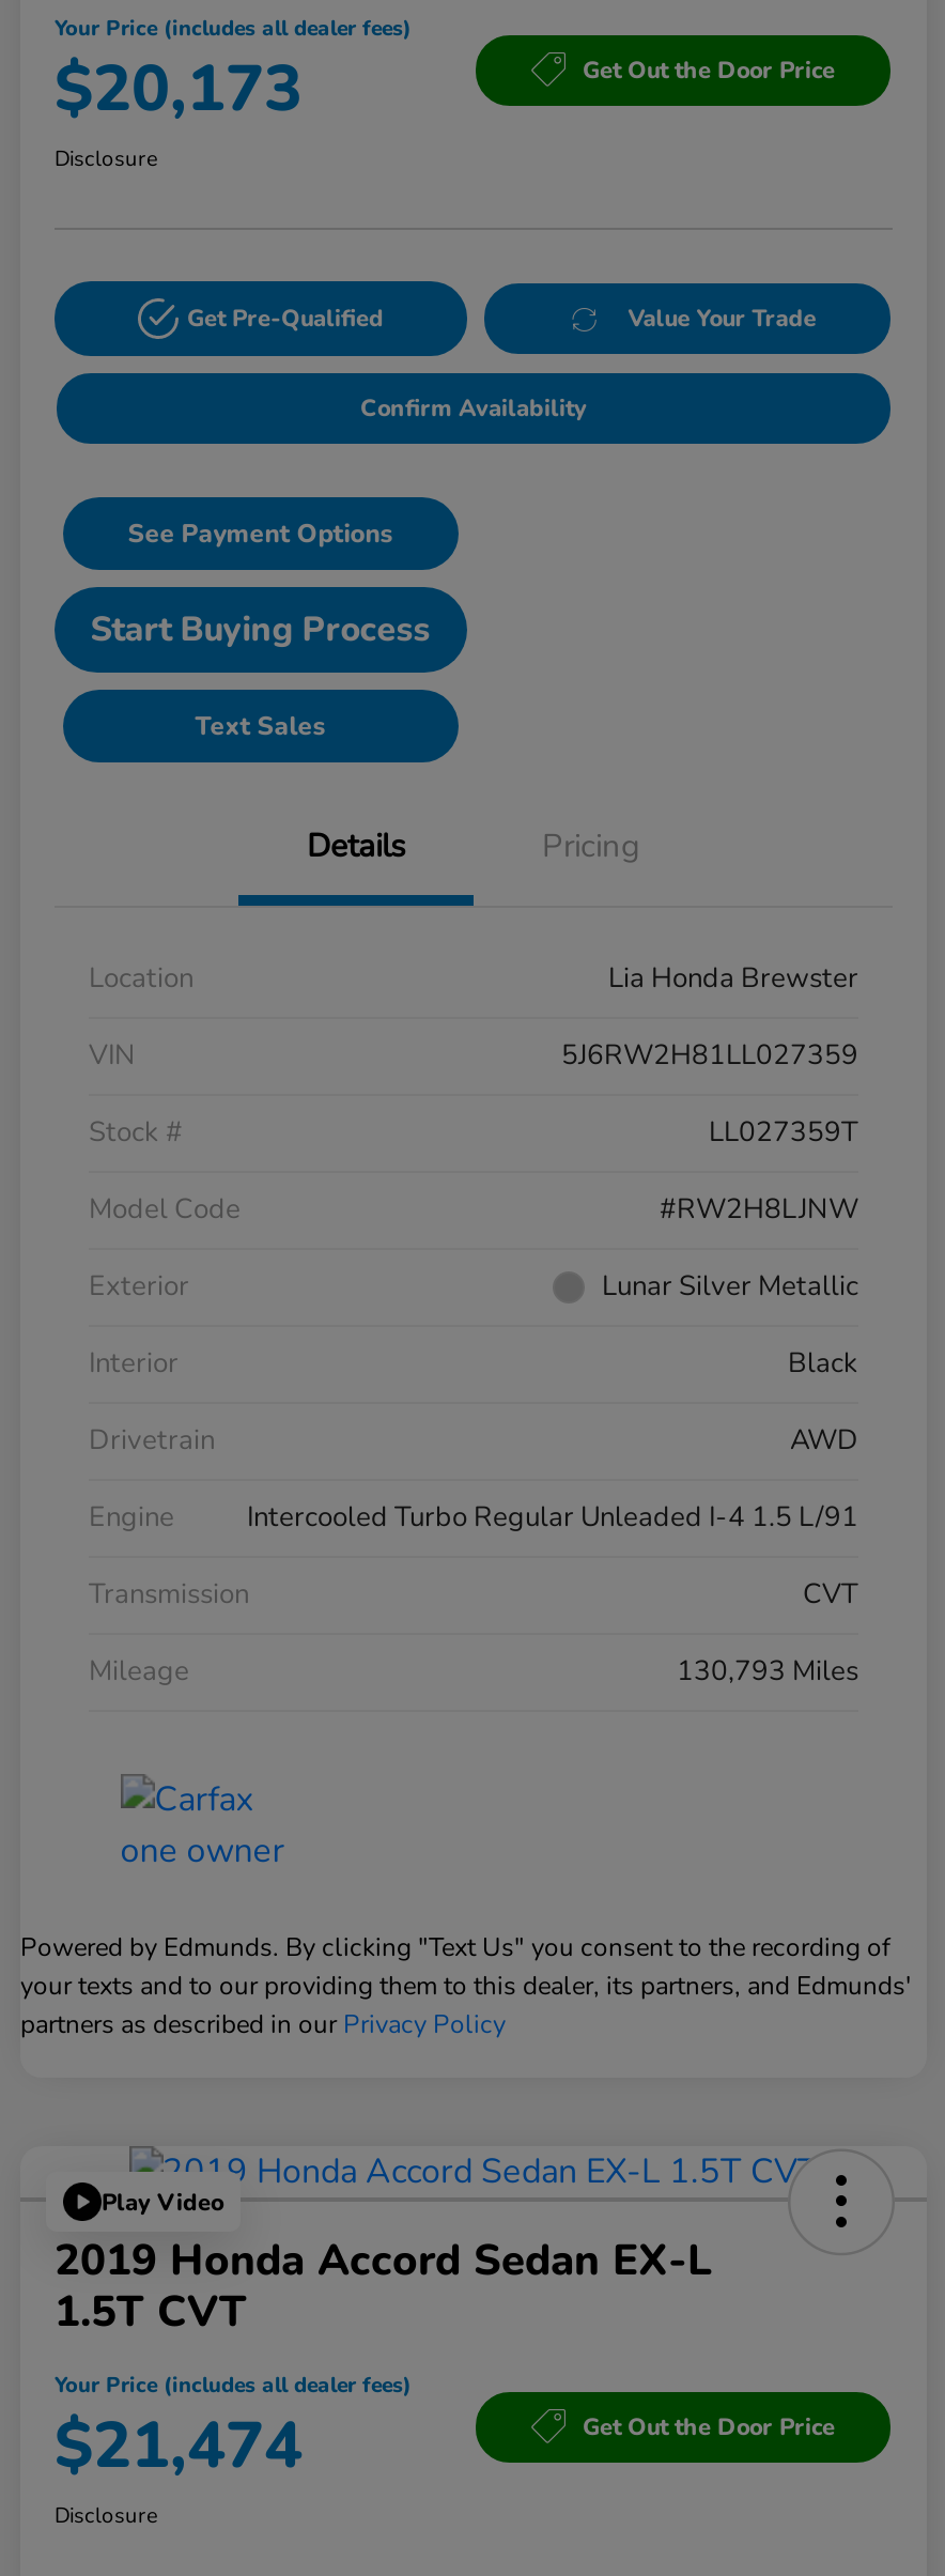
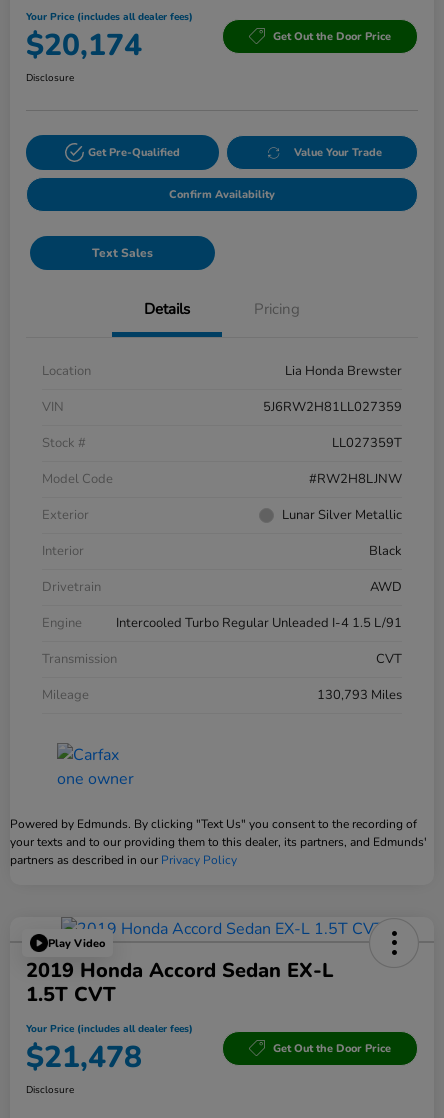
[55,46,303,134] $20,173 -> [26,25,142,66] $20,174
[90,517,430,654] See Payment Options | Start Buying Process -> none
[55,2403,303,2491] $21,474 -> [26,1037,142,1078] $21,478

